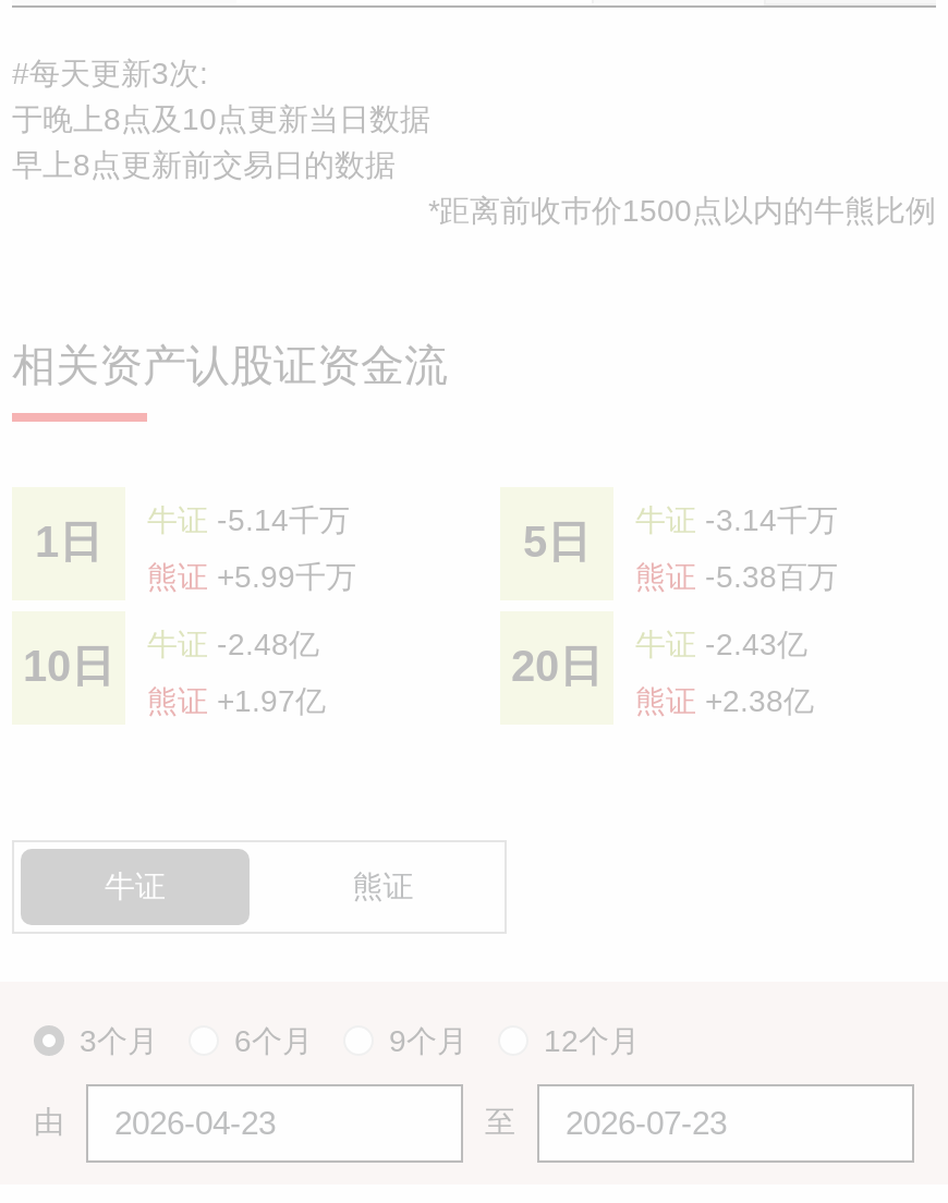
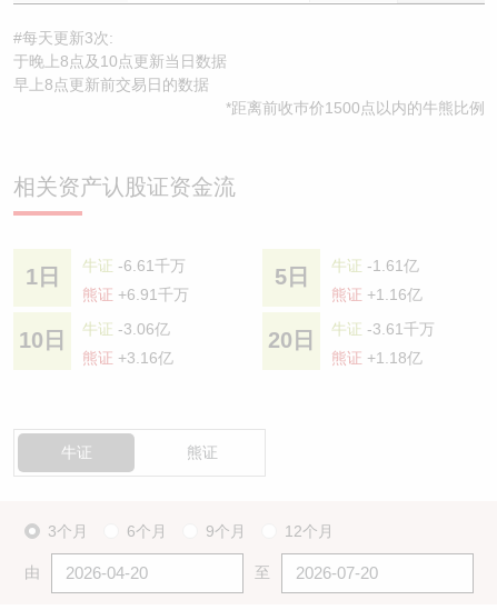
[35,501,350,565] 1日 牛证-5.14千万 -> [25,256,186,288] 1日 牛证-6.61千万
[523,501,838,565] 5日 牛证-3.14千万 -> [274,256,419,288] 5日 牛证-1.61亿
[147,558,356,593] 熊证+5.99千万 -> [82,285,189,303] 熊证+6.91千万
[635,558,838,593] 熊证-5.38百万 -> [331,285,423,303] 熊证+1.16亿
[23,626,319,689] 10日 牛证-2.48亿 -> [19,320,170,352] 10日 牛证-3.06亿
[511,626,807,689] 20日 牛证-2.43亿 -> [268,320,435,352] 20日 牛证-3.61千万
[147,682,326,717] 熊证+1.97亿 -> [82,348,173,366] 熊证+3.16亿
[635,682,814,717] 熊证+2.38亿 -> [331,348,423,366] 熊证+1.18亿

